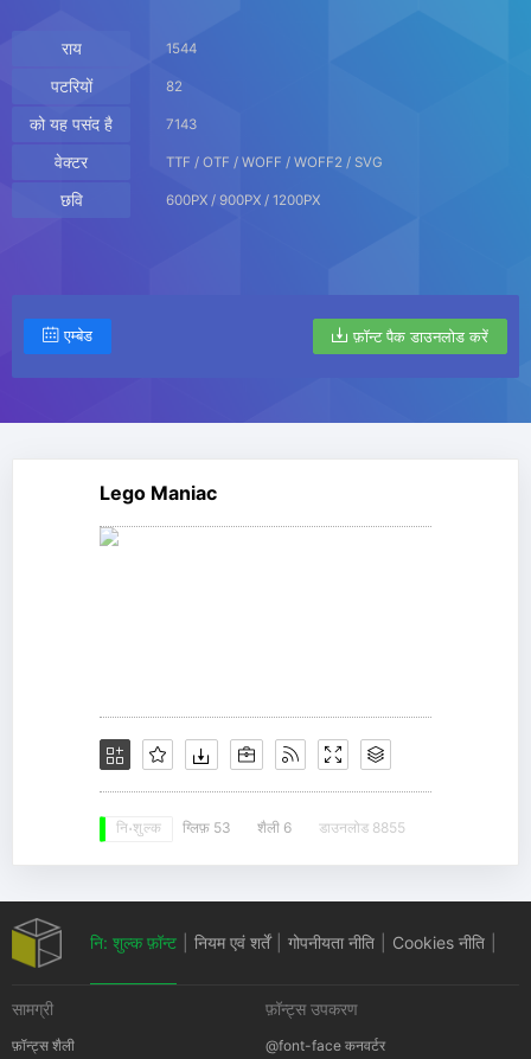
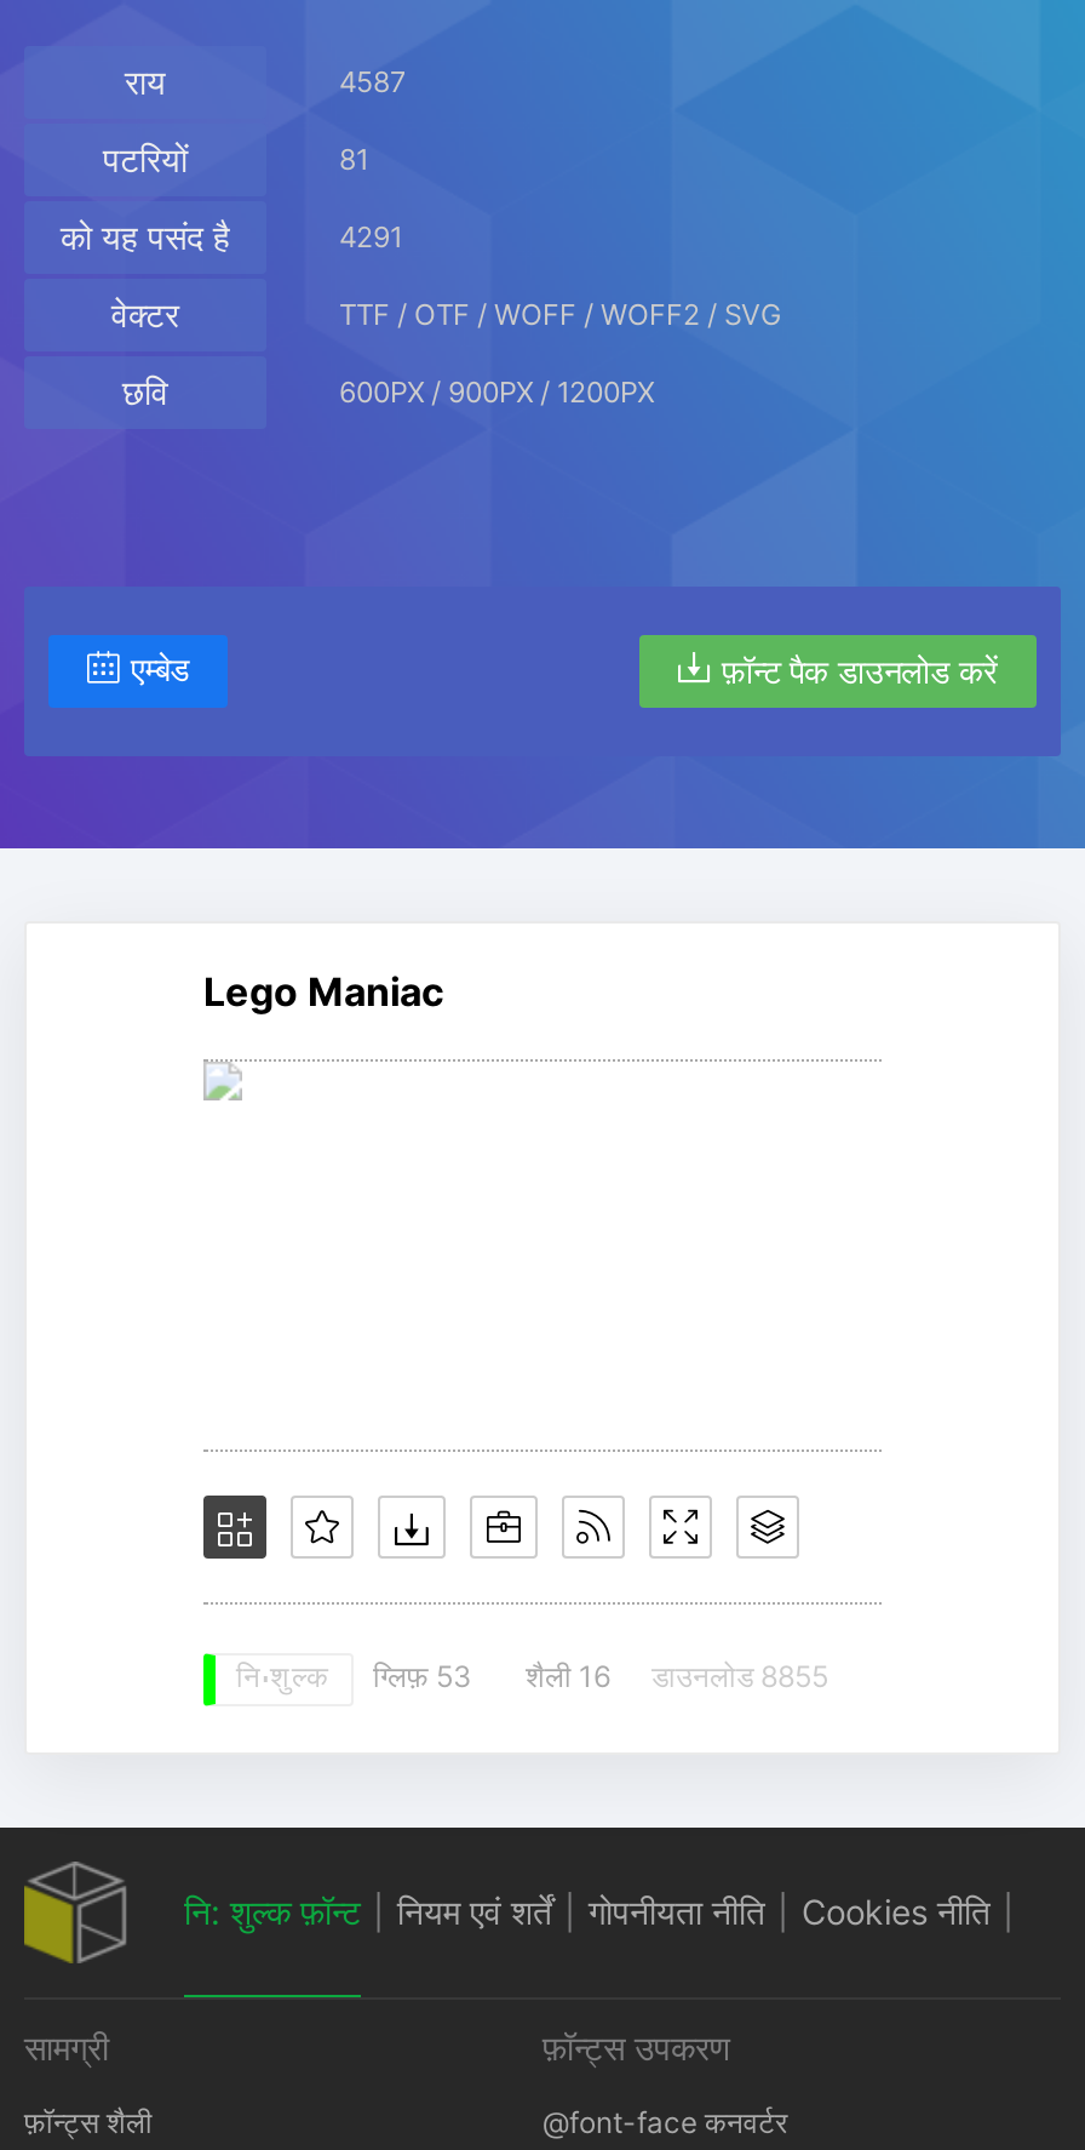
[166,40,197,57] 1544 -> [339,65,407,99] 4587
[166,78,183,95] 82 -> [339,143,368,177] 81
[166,116,197,133] 7143 -> [339,221,402,255] 4291
[116,819,405,840] नि: शुल्क ग्लिफ़ 53 शैली 6 डाउनलोड 8855 -> [236,1658,828,1702] नि: शुल्क ग्लिफ़ 53 शैली 16 डाउनलोड 8855

